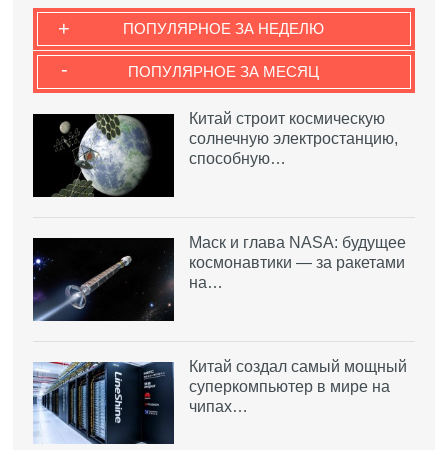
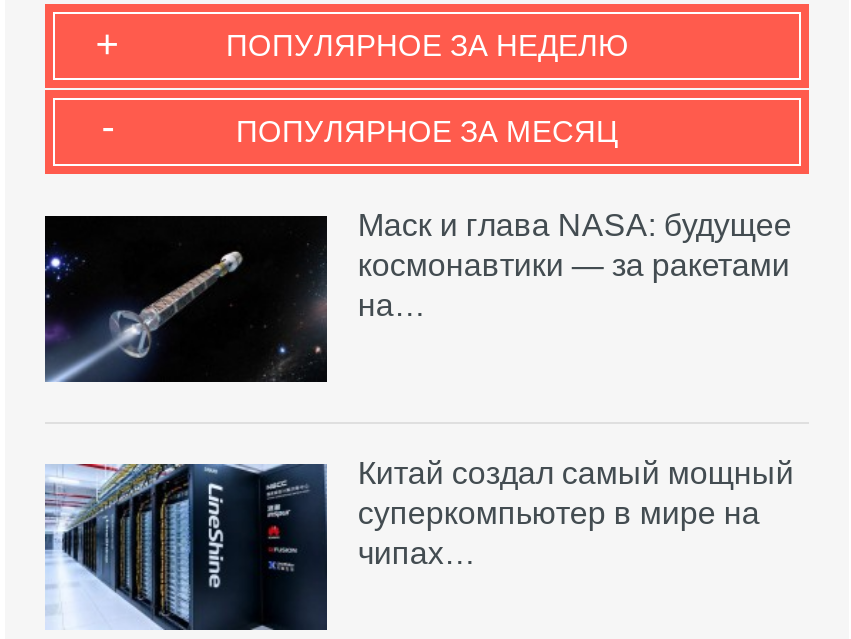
[32,110,398,198] [image] | Китай строит космическую | солнечную электростанцию, | способную… -> none

